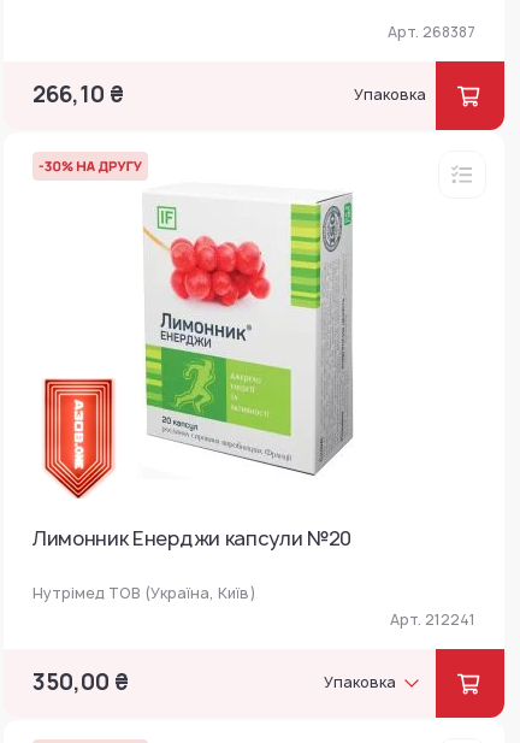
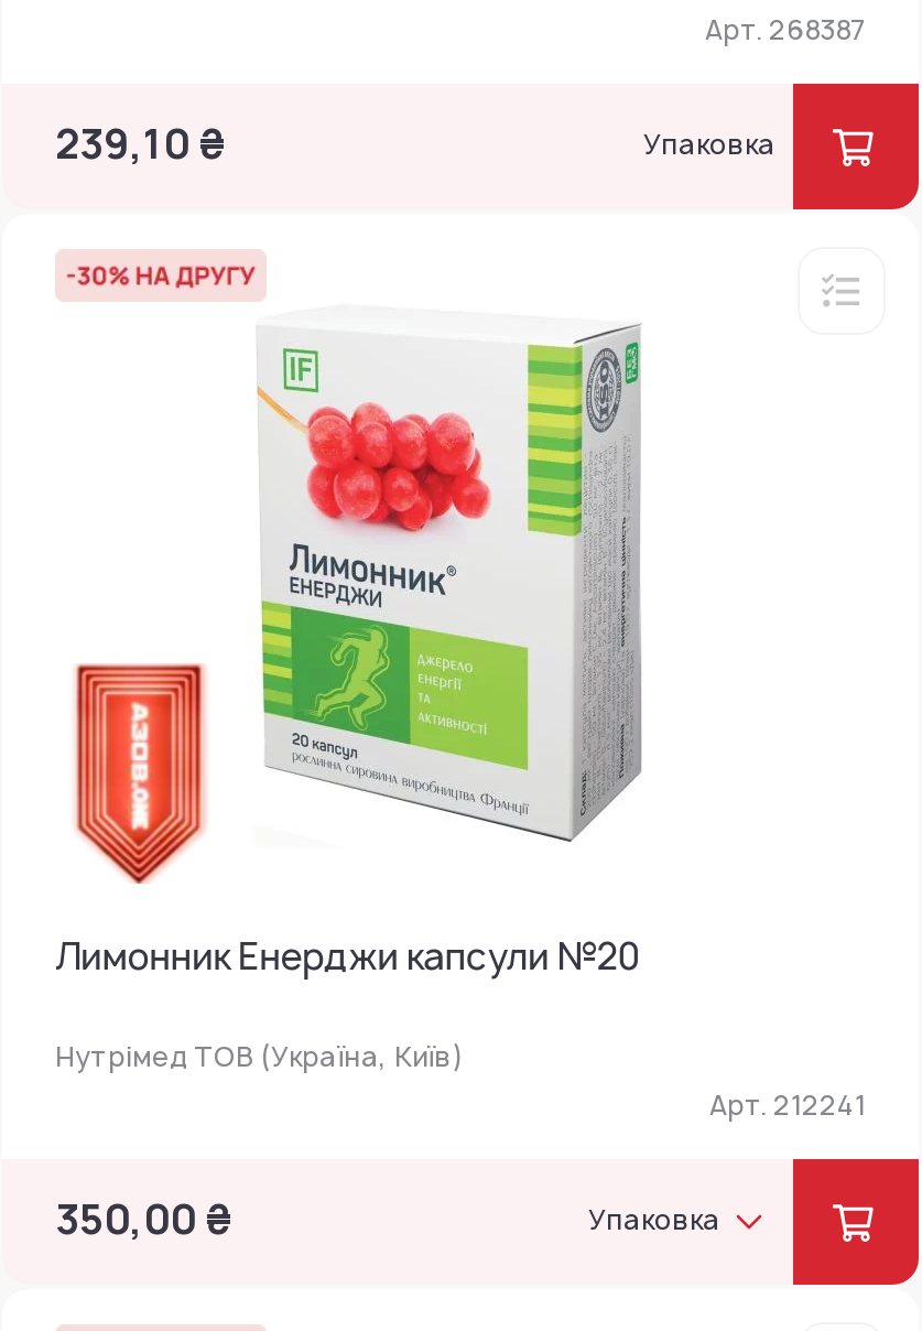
[32,79,124,109] 266,10 ₴ -> [55,116,225,171] 239,10 ₴

